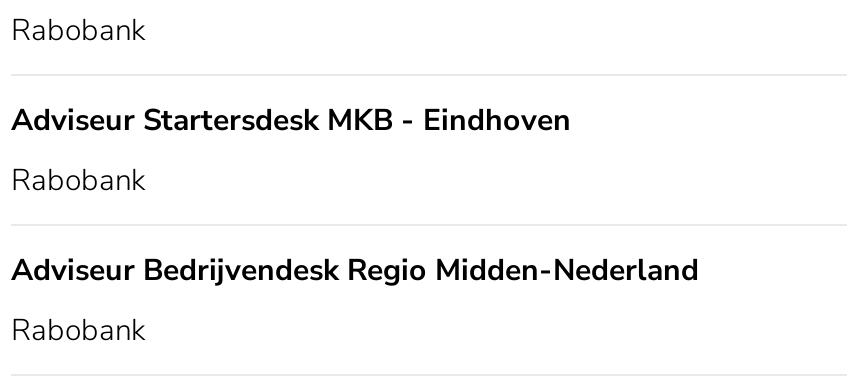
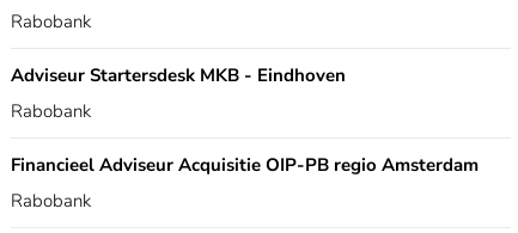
[11,250,699,290] Adviseur Bedrijvendesk Regio Midden-Nederland -> [11,153,479,177] Financieel Adviseur Acquisitie OIP-PB regio Amsterdam

